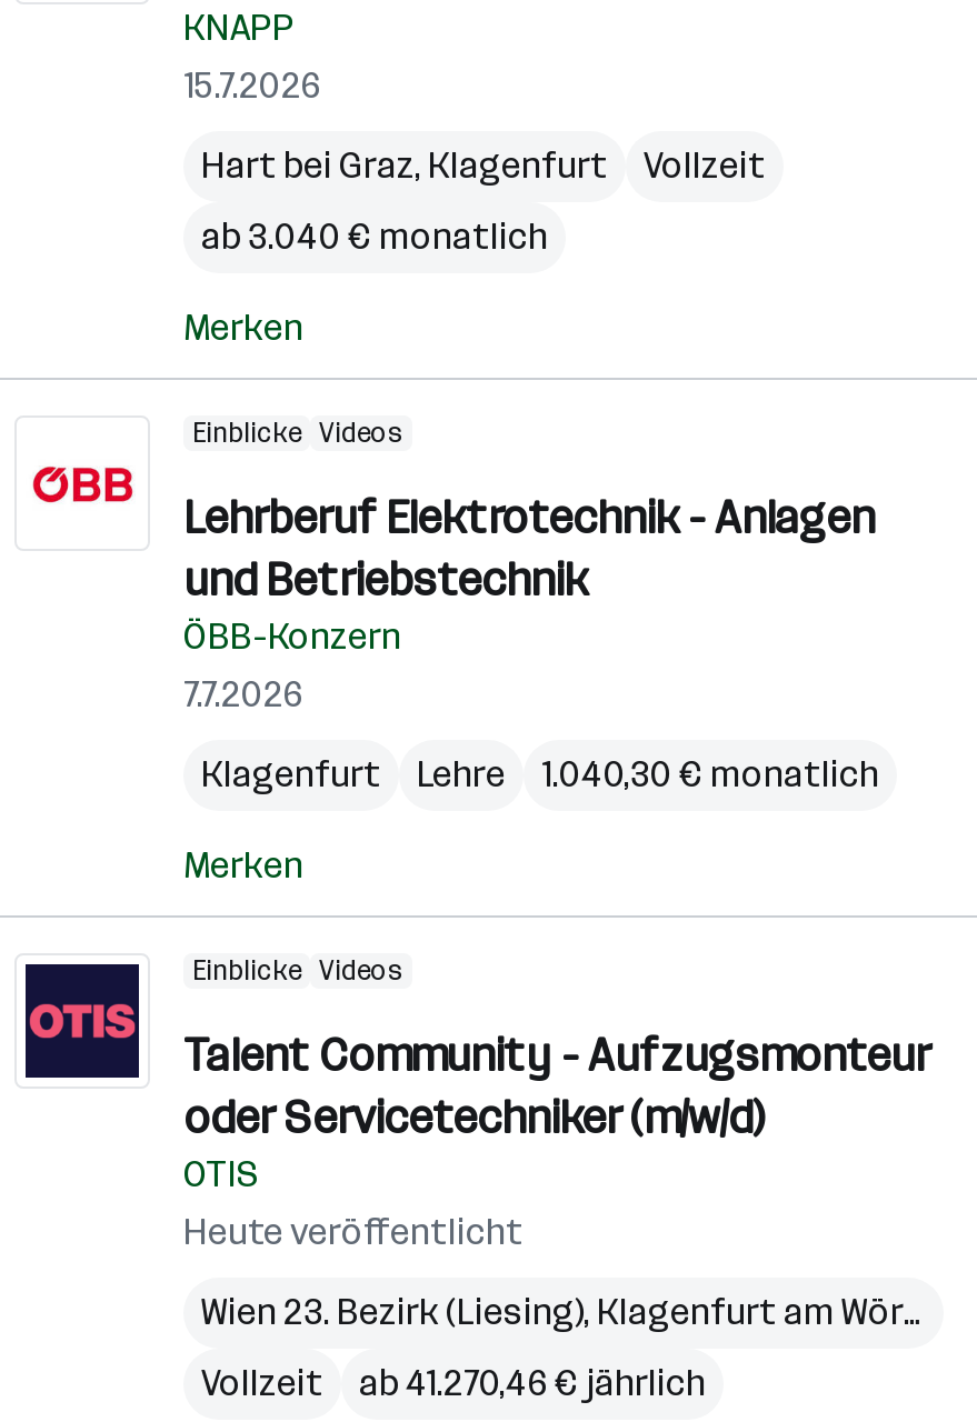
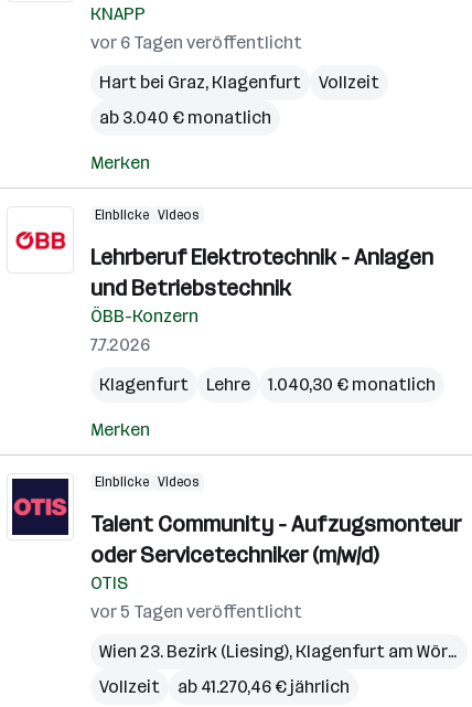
[183,64,321,107] 15.7.2026 -> [90,32,302,53] vor 6 Tagen veröffentlicht
[183,1211,524,1253] Heute veröffentlicht -> [90,601,302,622] vor 5 Tagen veröffentlicht

